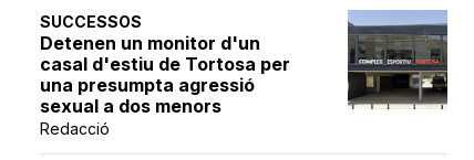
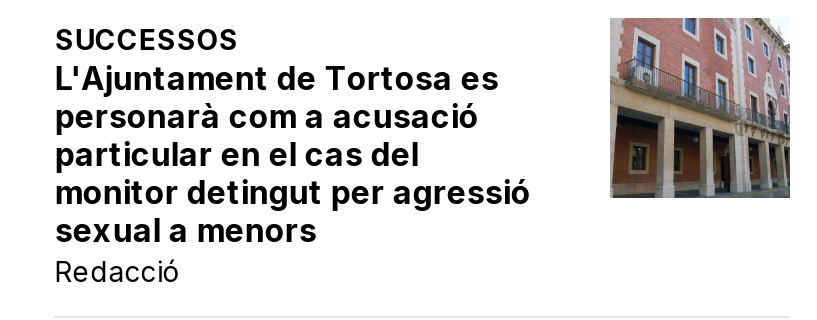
[347,10,447,109] [image] -> [610,16,790,200] [image]
[40,31,290,116] Detenen un monitor d'un | casal d'estiu de Tortosa per | una presumpta agressió | sexual a dos menors -> [55,57,531,249] L'Ajuntament de Tortosa es | personarà com a acusació | particular en el cas del | monitor detingut per agressió | sexual a menors

